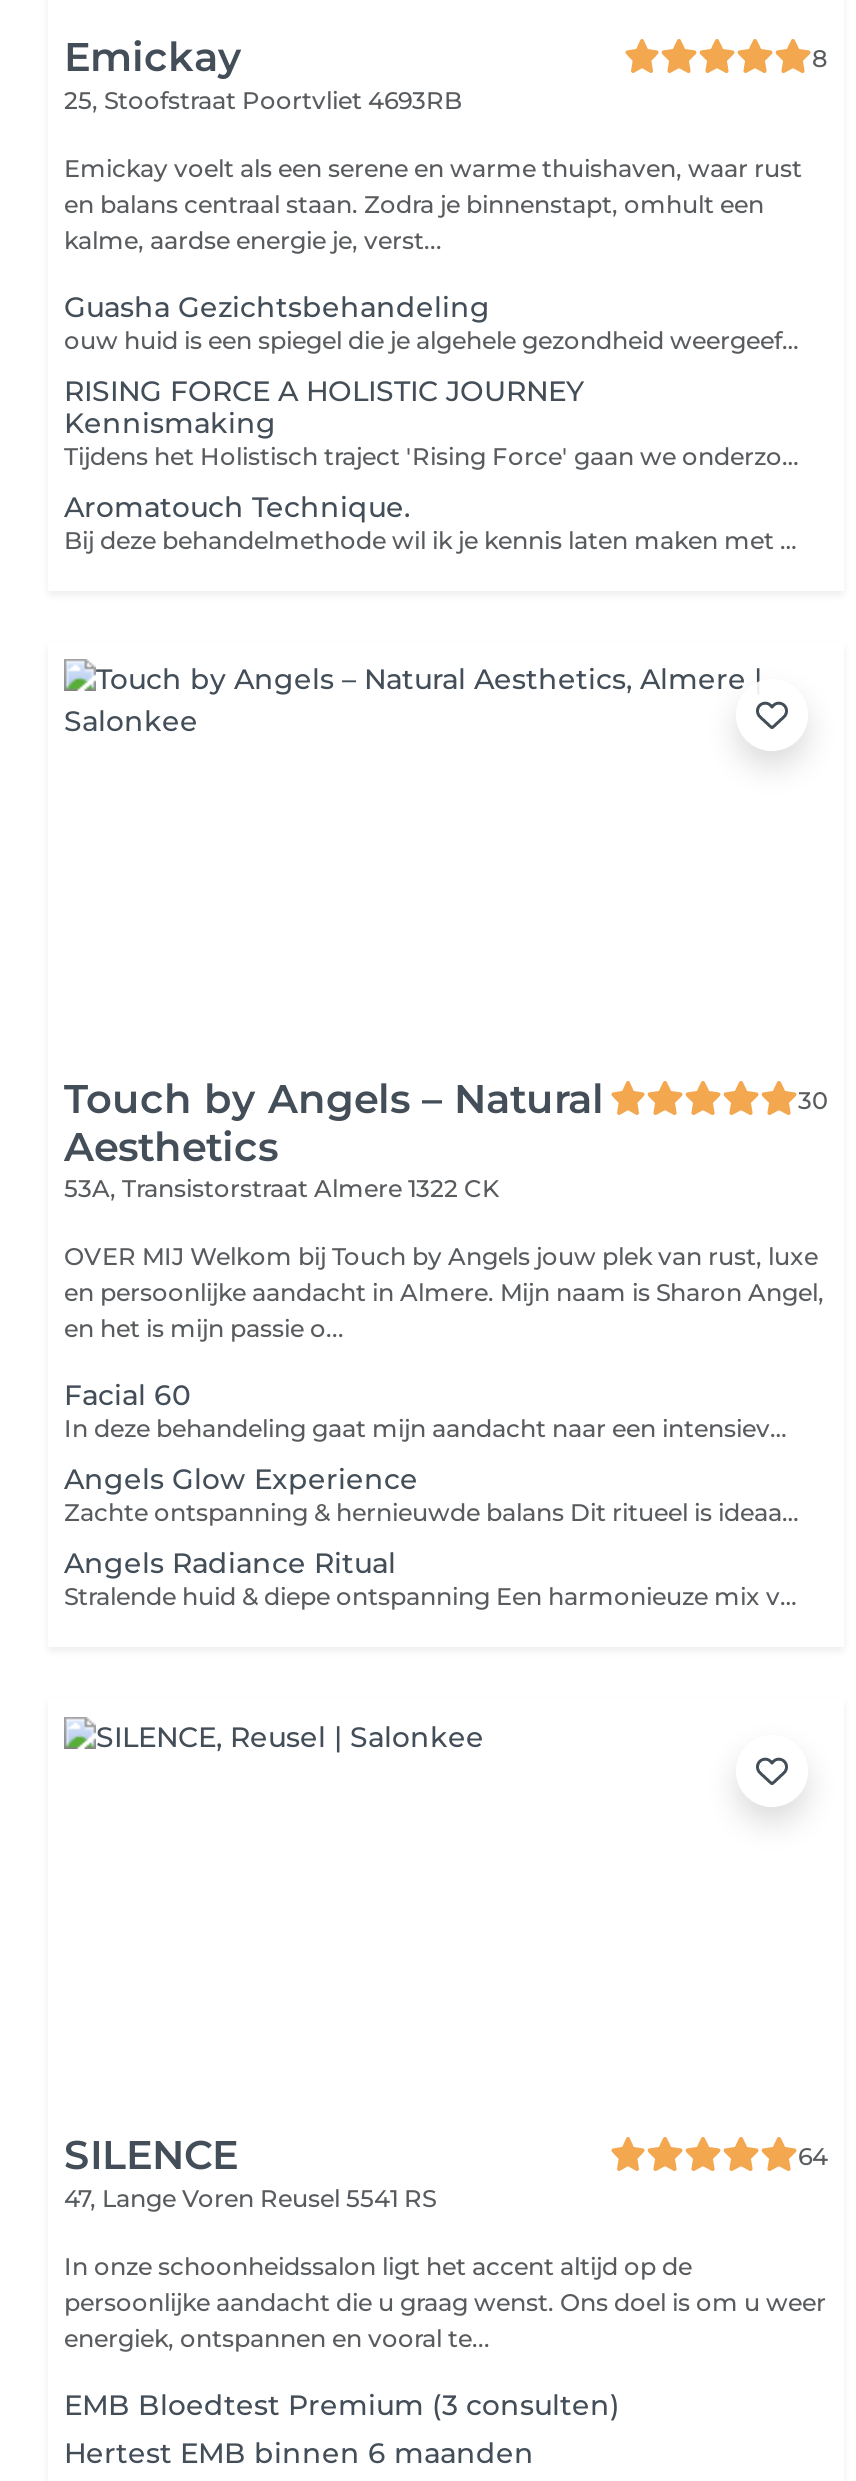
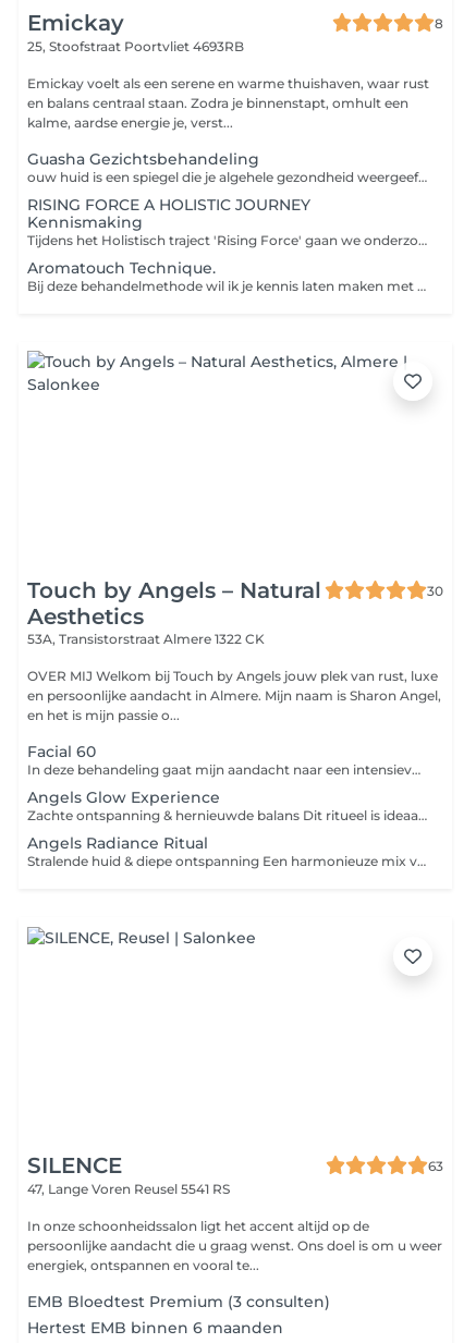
[798,2141,828,2171] 64 -> [428,1158,443,1174] 63

